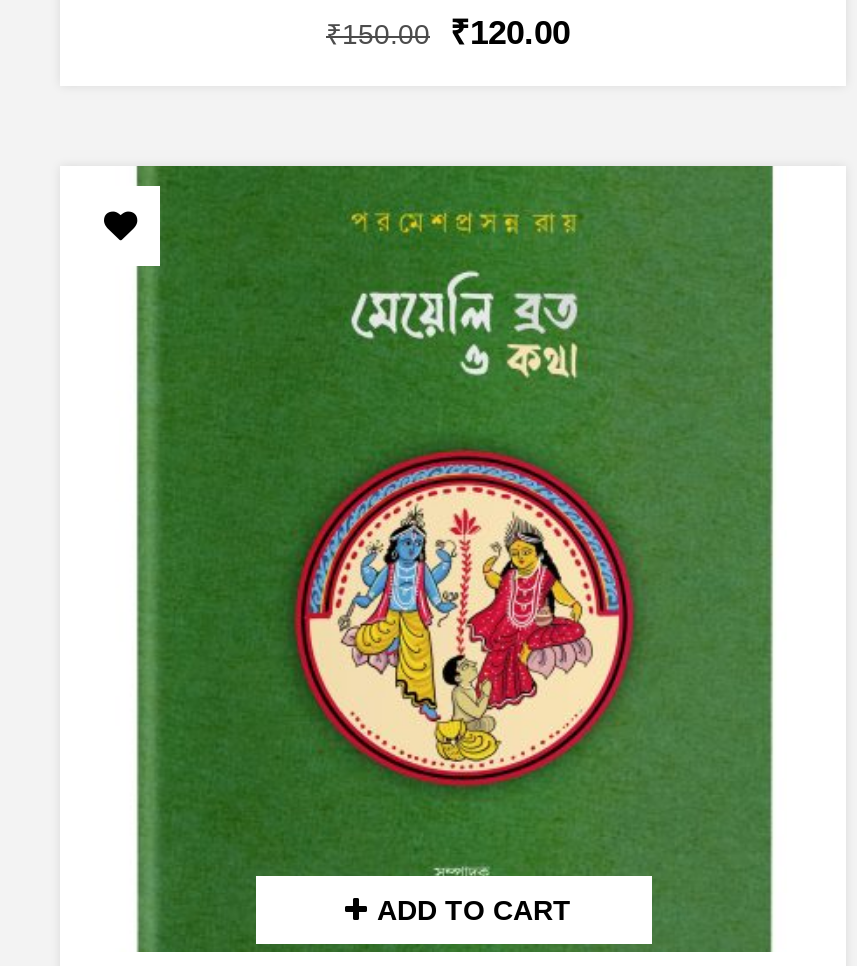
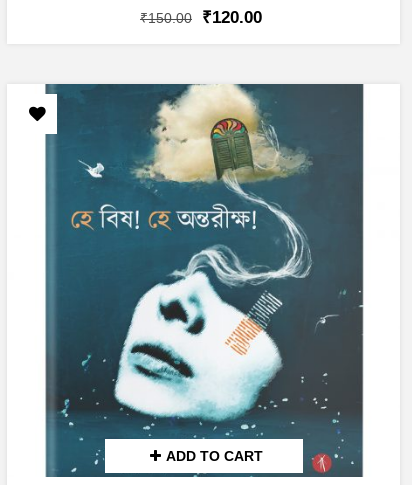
[136,164,772,954] [image] -> [45,83,363,478] [image]

